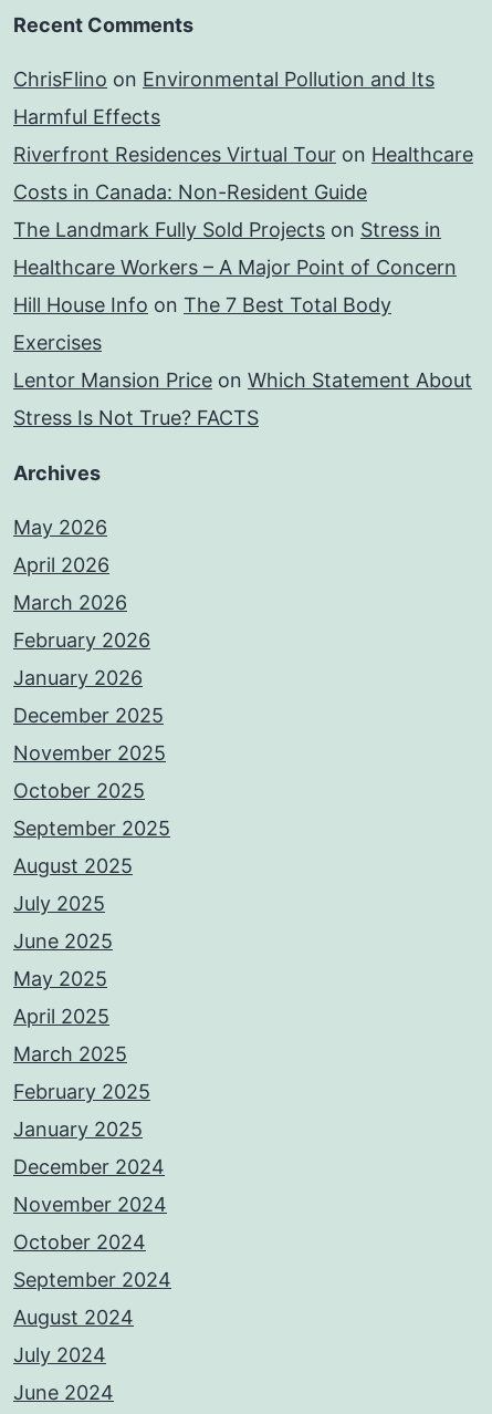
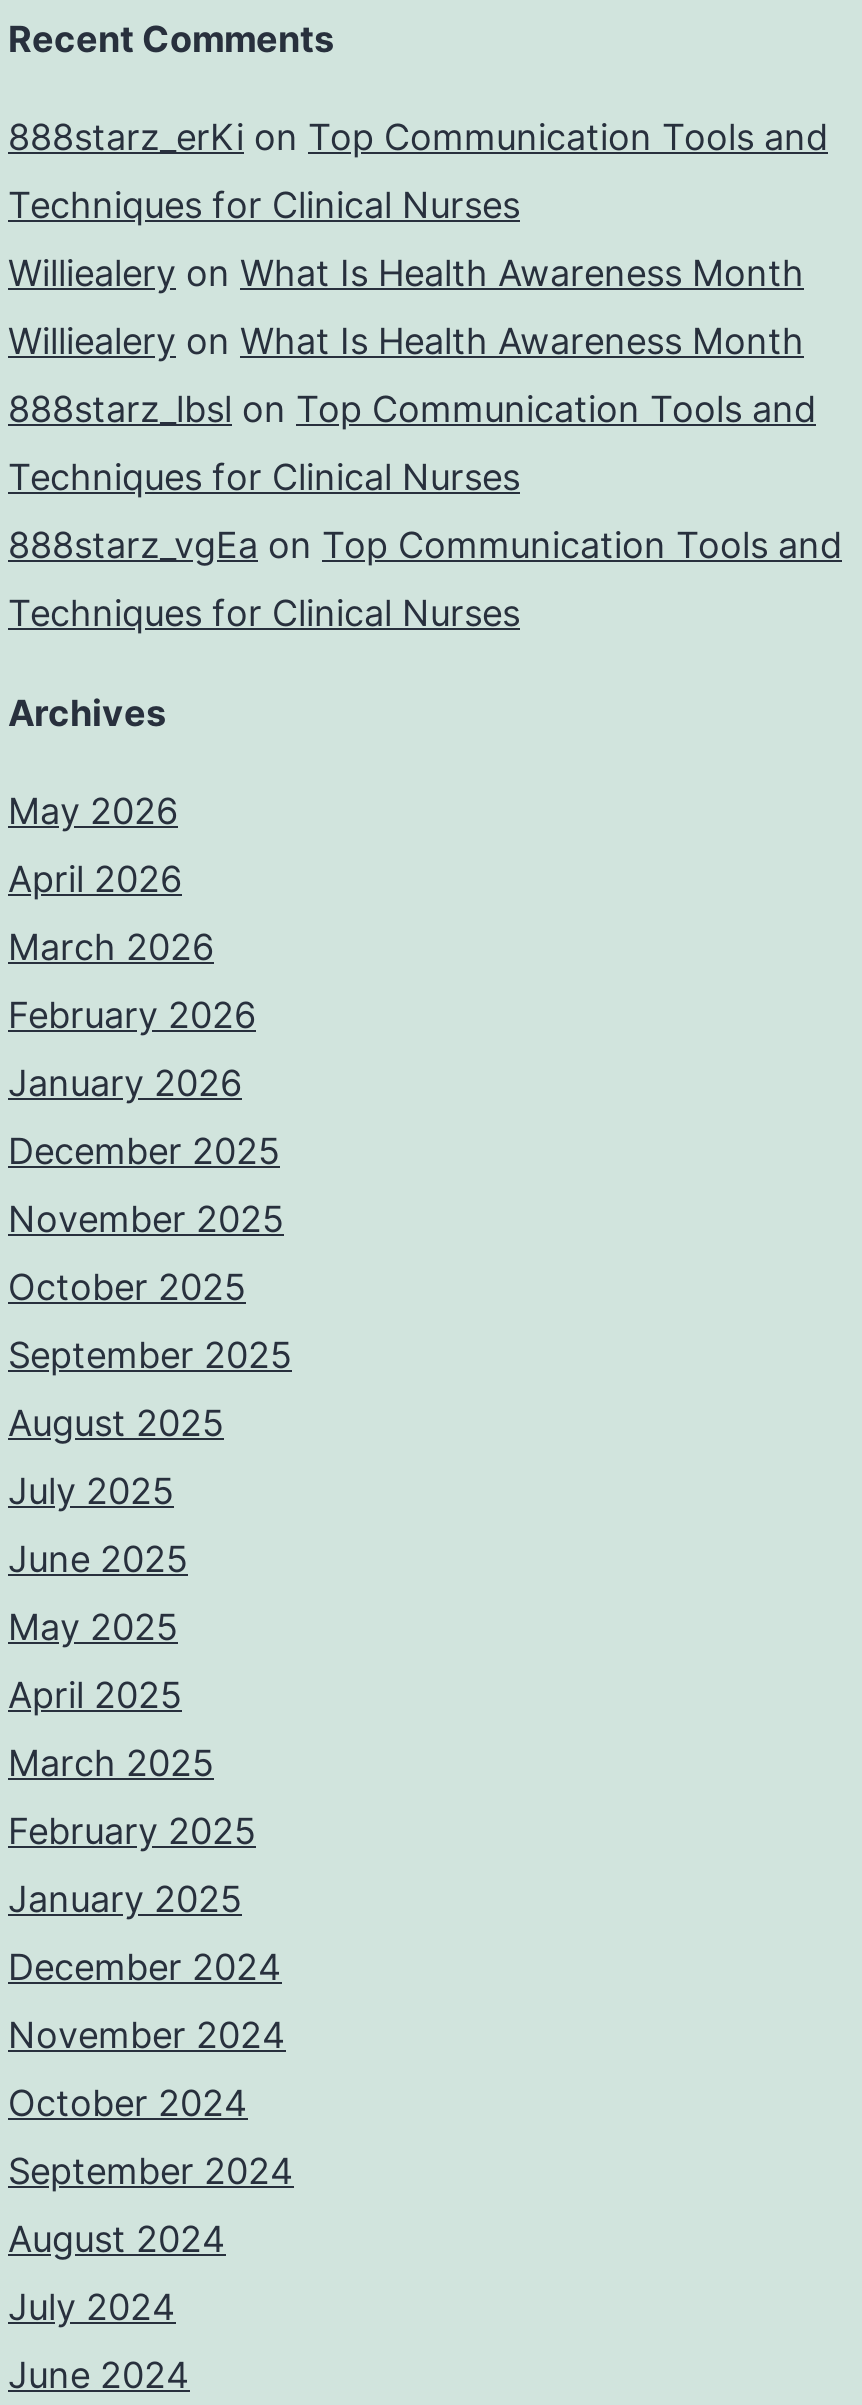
[13,67,473,429] ChrisFlino on Environmental Pollution and Its | Harmful Effects | Riverfront Residences Virtual Tour on Healthcare | Costs in Canada: Non-Resident Guide | The Landmark Fully Sold Projects on Stress in | Healthcare Workers – A Major Point of Concern | Hill House Info on The 7 Best Total Body | Exercises | Lentor Mansion Price on Which Statement About | Stress Is Not True? FACTS -> [8,116,842,634] 888starz_erKi on Top Communication Tools and | Techniques for Clinical Nurses | Williealery on What Is Health Awareness Month | Williealery on What Is Health Awareness Month | 888starz_lbsl on Top Communication Tools and | Techniques for Clinical Nurses | 888starz_vgEa on Top Communication Tools and | Techniques for Clinical Nurses

